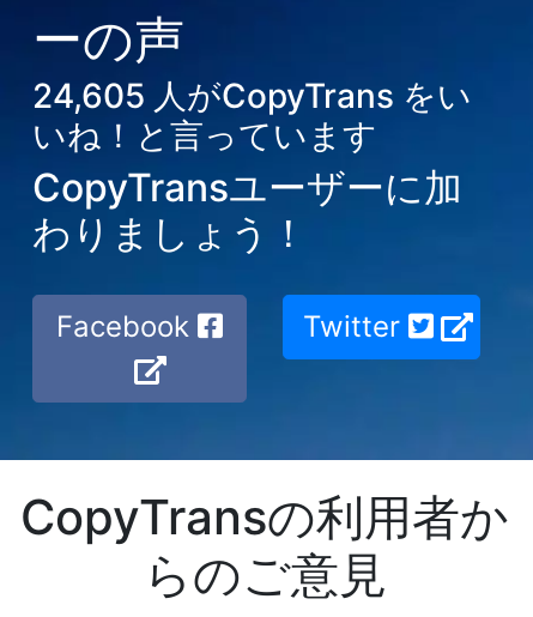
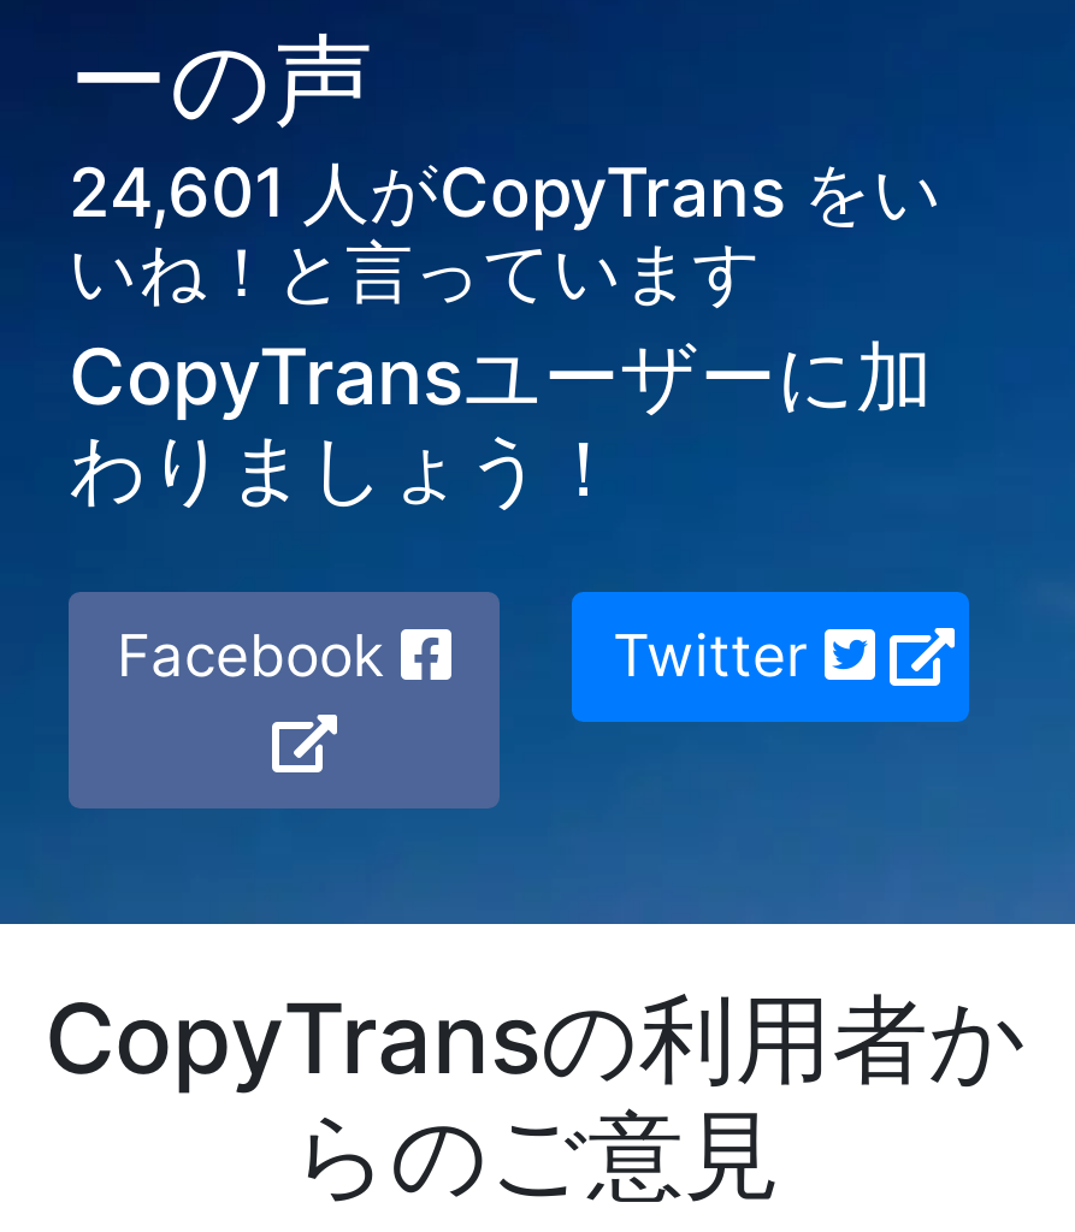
[32,75,472,116] 24,605人がCopyTrans をい -> [69,152,943,233] 24,601人がCopyTrans をい

